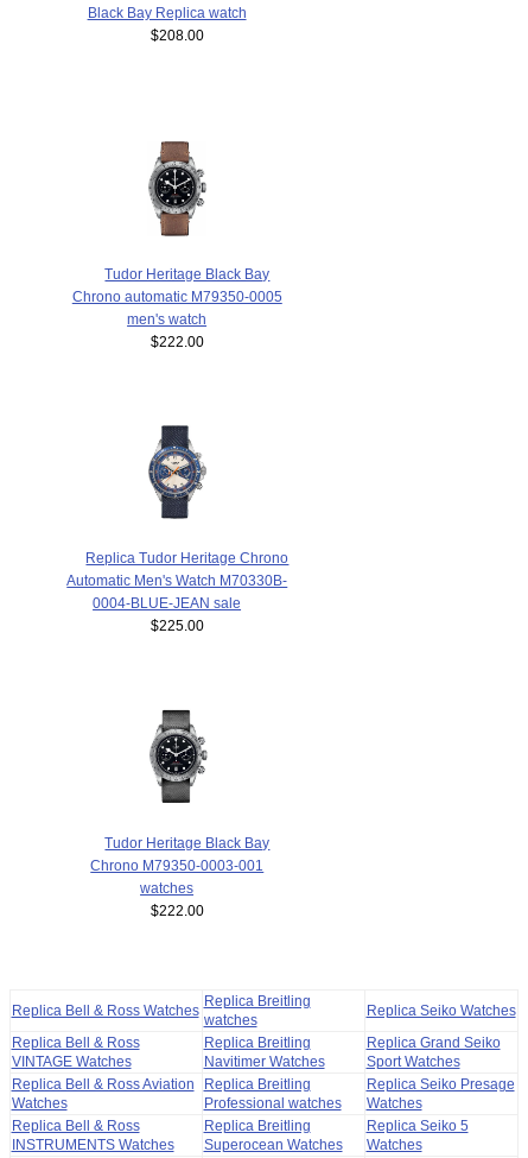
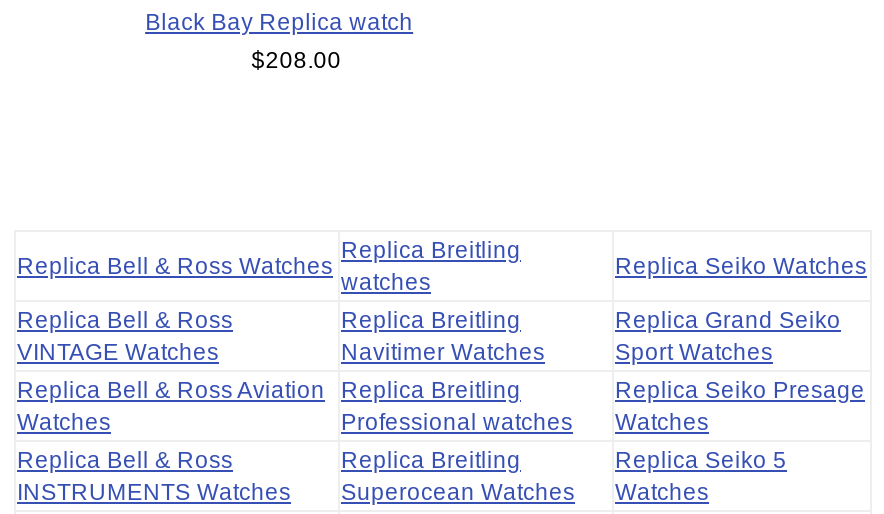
[72,140,282,350] [image] | Tudor Heritage Black Bay | Chrono automatic M79350-0005 | men's watch | $222.00 -> none
[67,424,289,633] [image] | Replica Tudor Heritage Chrono | Automatic Men's Watch M70330B- | 0004-BLUE-JEAN sale | $225.00 -> none
[91,709,270,918] [image] | Tudor Heritage Black Bay | Chrono M79350-0003-001 | watches | $222.00 -> none

